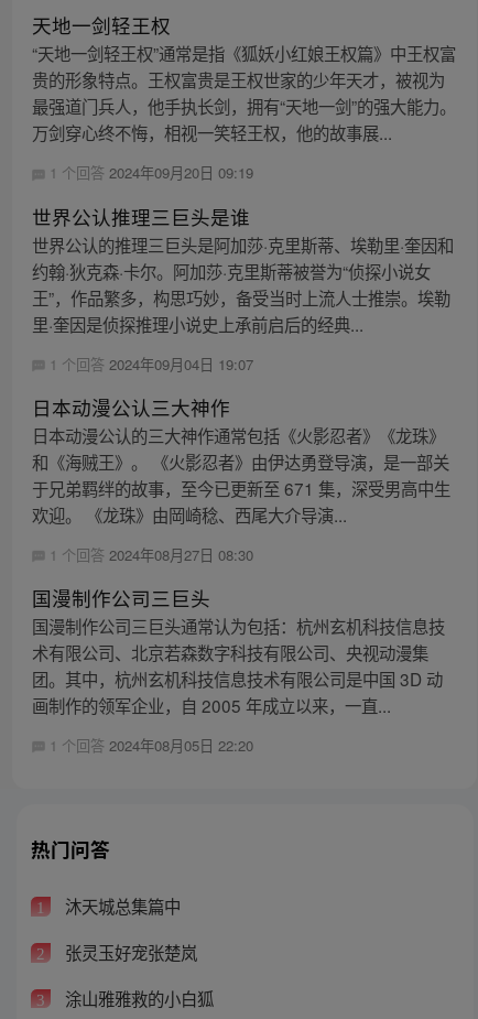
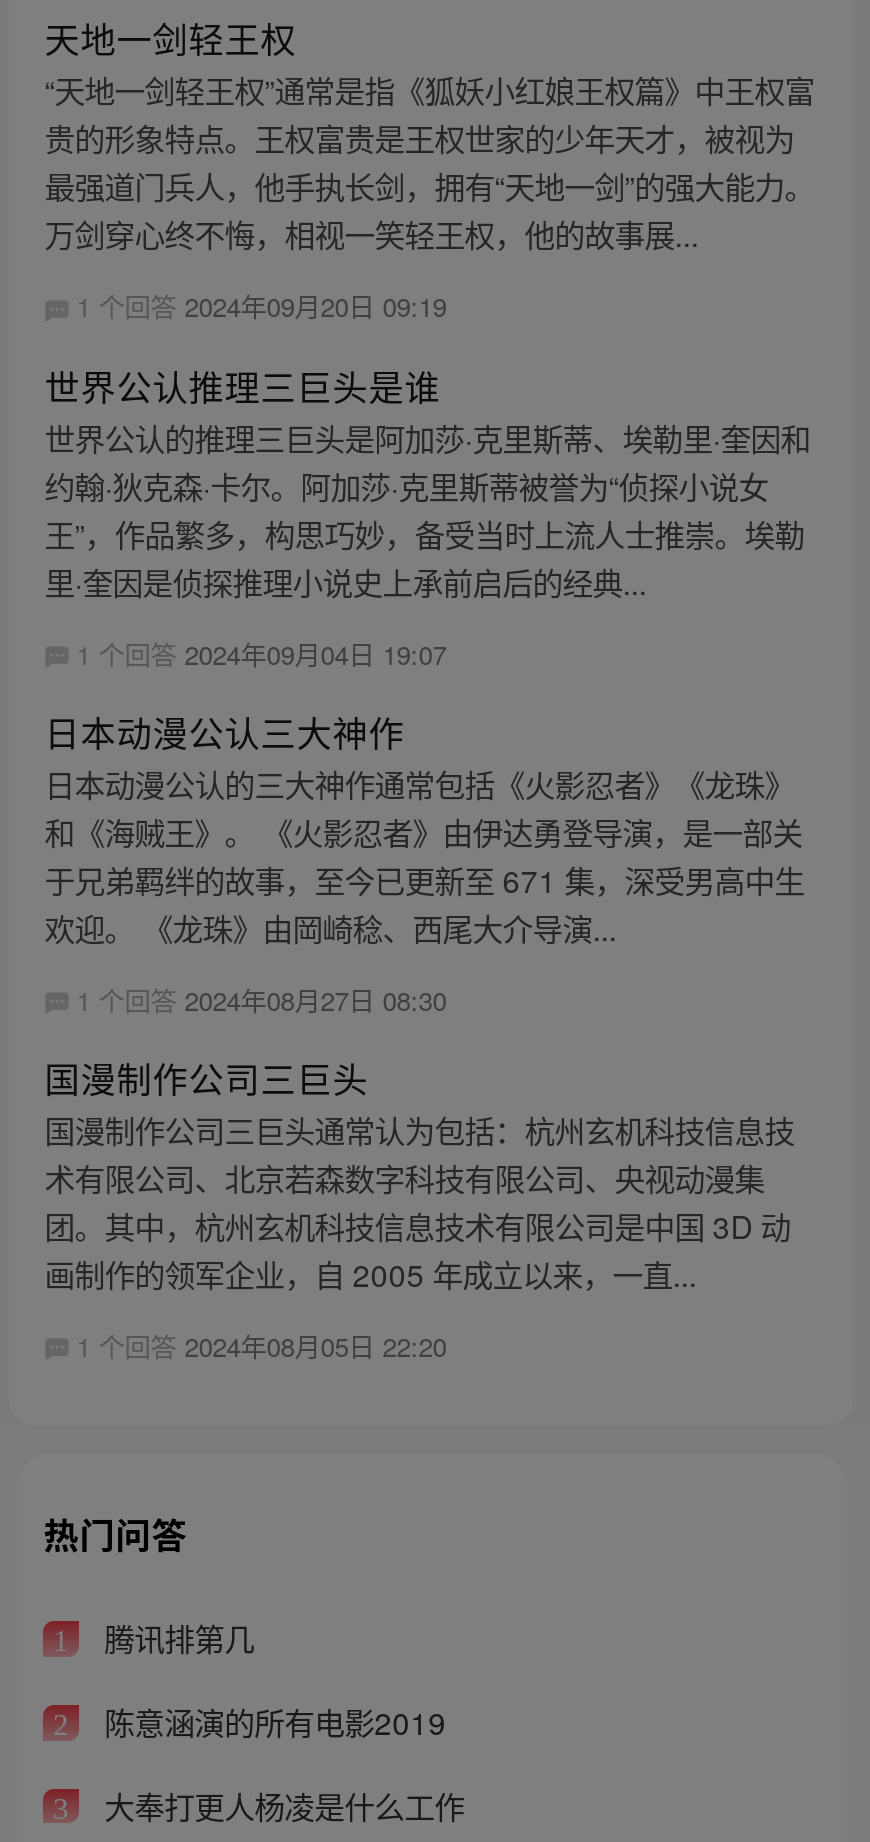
[60,894,180,918] 沐天城总集篇中 -> [96,1616,254,1660] 腾讯排第几
[60,940,197,964] 张灵玉好宠张楚岚 -> [96,1699,446,1743] 陈意涵演的所有电影2019
[60,986,213,1010] 涂山雅雅救的小白狐 -> [96,1782,464,1826] 大奉打更人杨凌是什么工作

